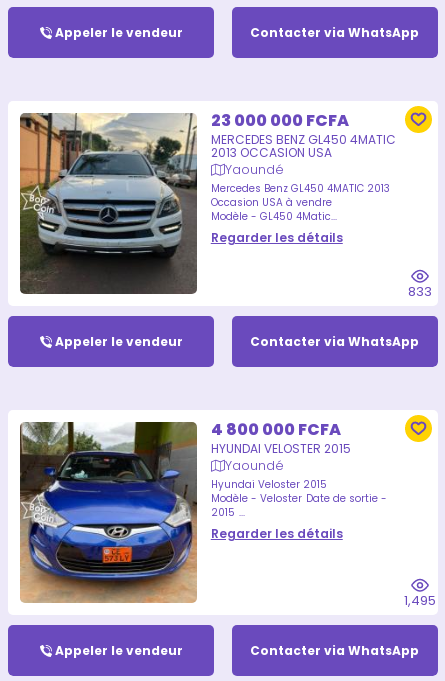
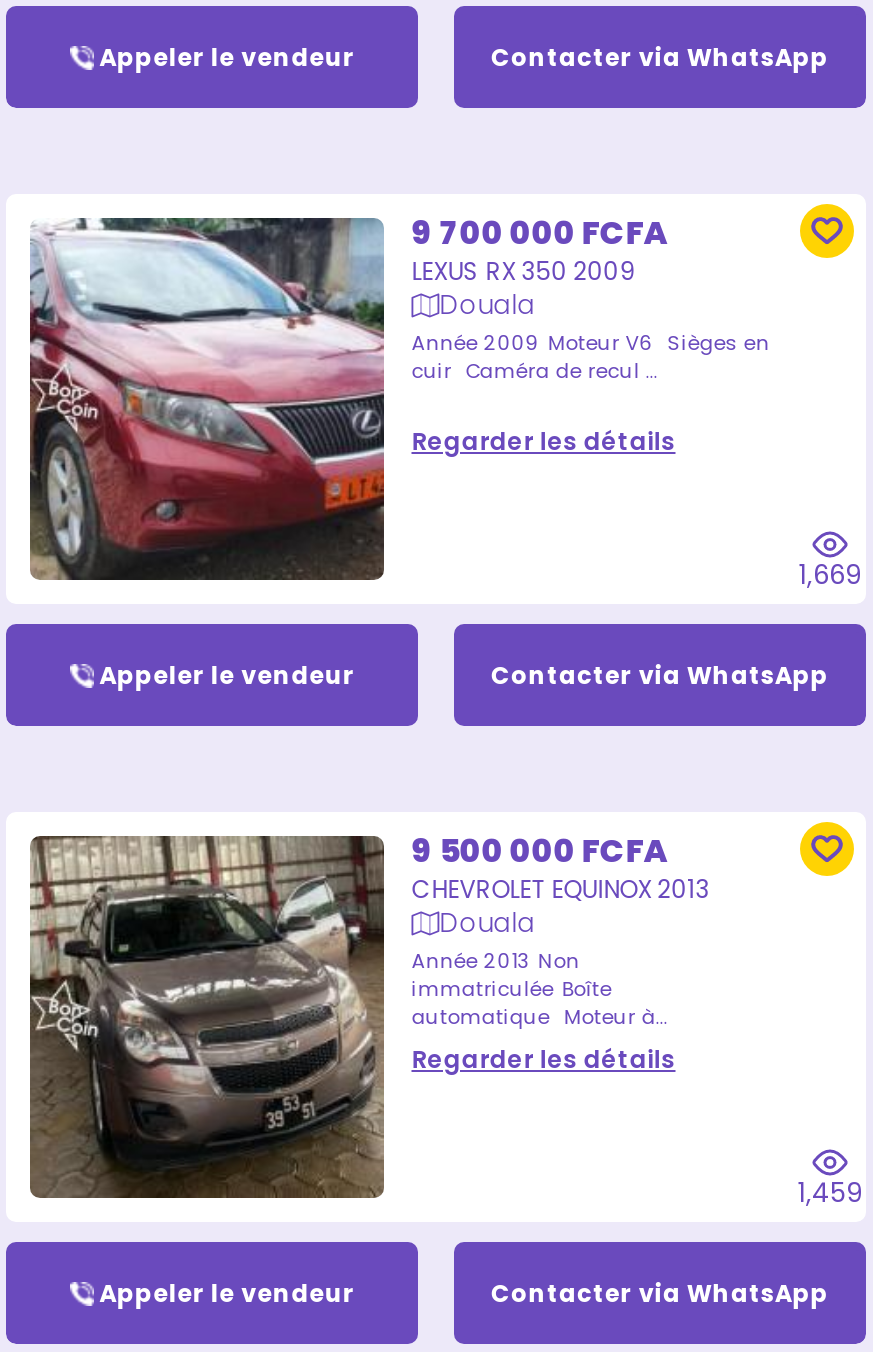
[19,109,396,294] [image] | 23 000 000 FCFA | MERCEDES BENZ GL450 4MATIC | 2013 OCCASION USA | Yaoundé | Mercedes Benz GL450 4MATIC 2013 | Occasion USA à vendre | Modèle - GL450 4Matic... -> [28,210,770,580] [image] | 9 700 000 FCFA | LEXUS RX 350 2009 | Douala | Année 2009 Moteur V6 Sièges en | cuir Caméra de recul...
[408,282,432,301] 833 -> [799,556,861,594] 1,669
[20,418,387,604] [image] | 4 800 000 FCFA | HYUNDAI VELOSTER 2015 | Yaoundé | Hyundai Veloster 2015 | Modèle - Veloster Date de sortie - | 2015 ... -> [28,828,710,1200] [image] | 9 500 000 FCFA | CHEVROLET EQUINOX 2013 | Douala | Année 2013 Non | immatriculée Boîte | automatique Moteur à...
[404,591,436,610] 1,495 -> [798,1174,862,1212] 1,459

